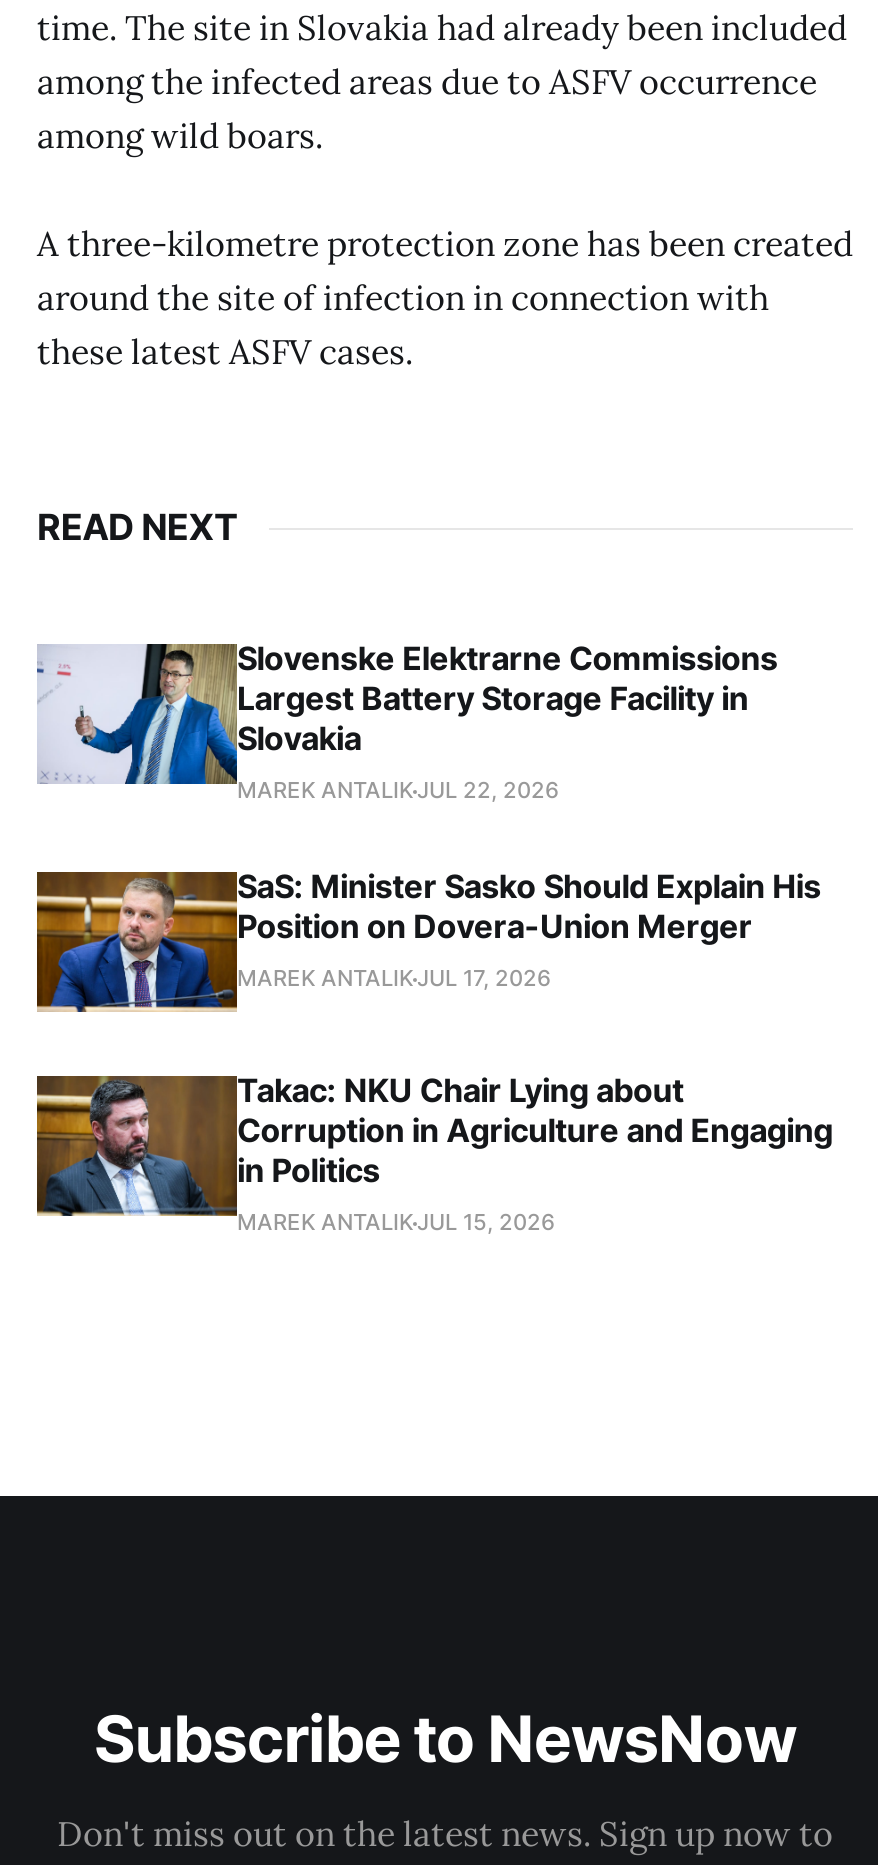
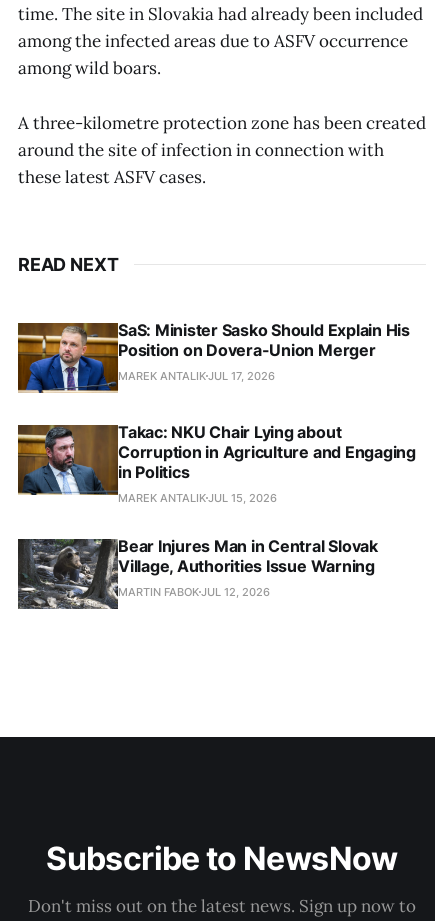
[37,639,778,805] [image] | Slovenske Elektrarne Commissions | Largest Battery Storage Facility in | Slovakia | MAREK ANTALIK JUL 22, 2026 -> none
moved [33,867,833,1237] -> [16,319,416,504]: [image] | SaS: Minister Sasko Should Explain His | Position on Dovera-Union Merger | MAREK ANTALIK JUL 17, 2026 | Takac: NKU Chair Lying about | Corruption in Agriculture and Engaging | in Politics | MAREK ANTALIK JUL 15, 2026
none -> [17,535,378,610] [image] | Bear Injures Man in Central Slovak | Village, Authorities Issue Warning | MARTIN FABOK JUL 12, 2026

